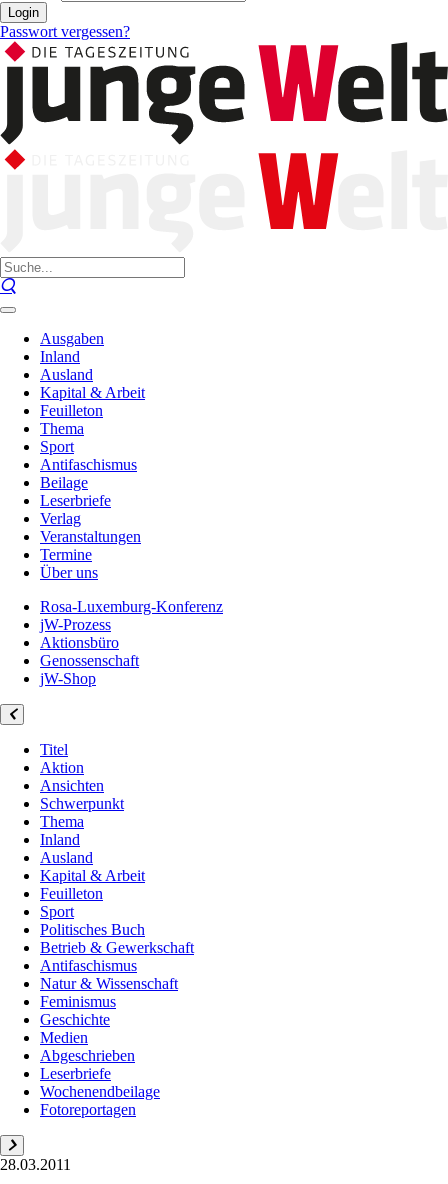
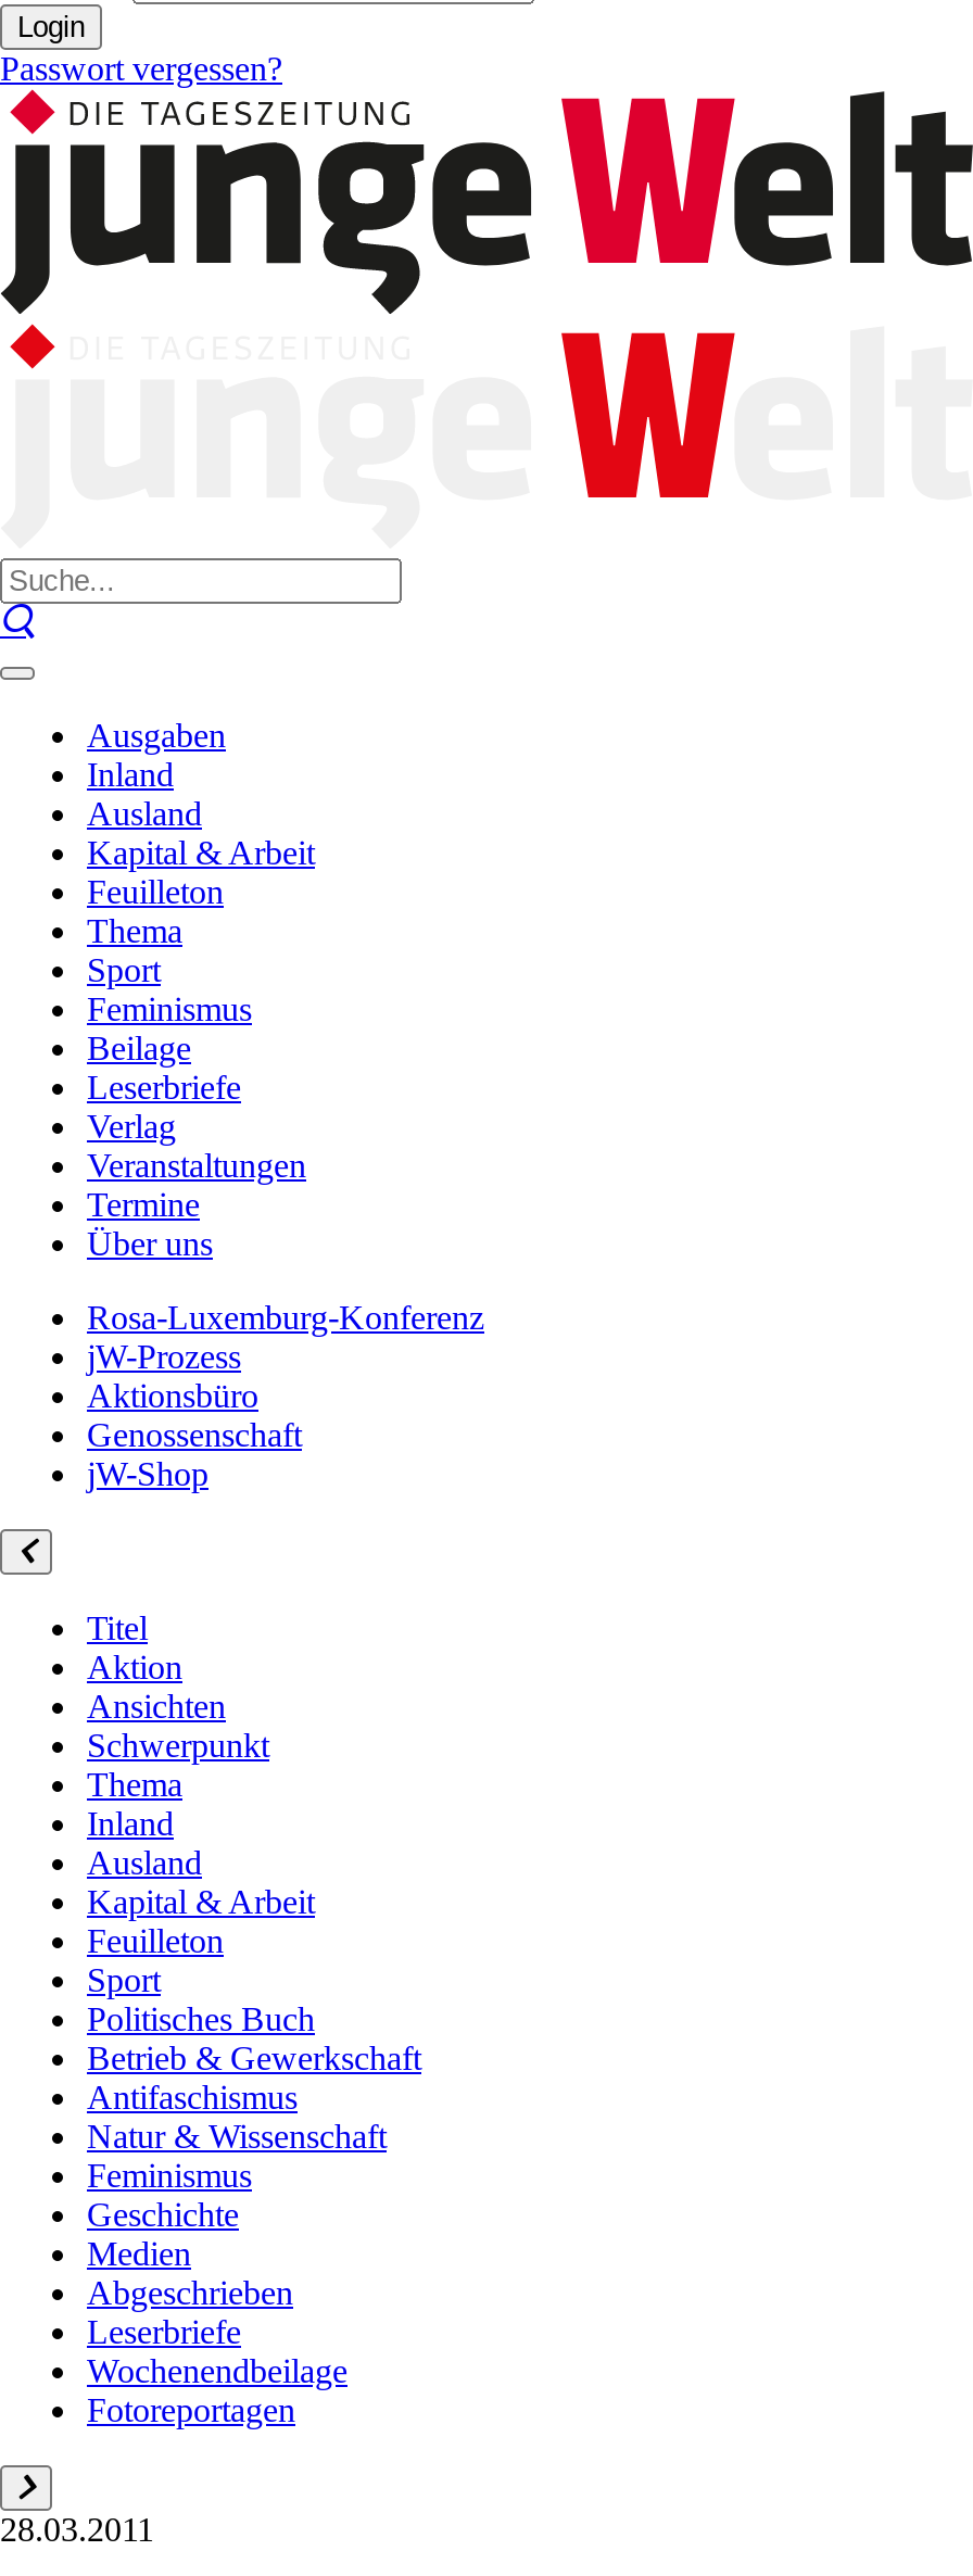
[40,456,137,473] Antifaschismus -> [87,990,252,1027] Feminismus

